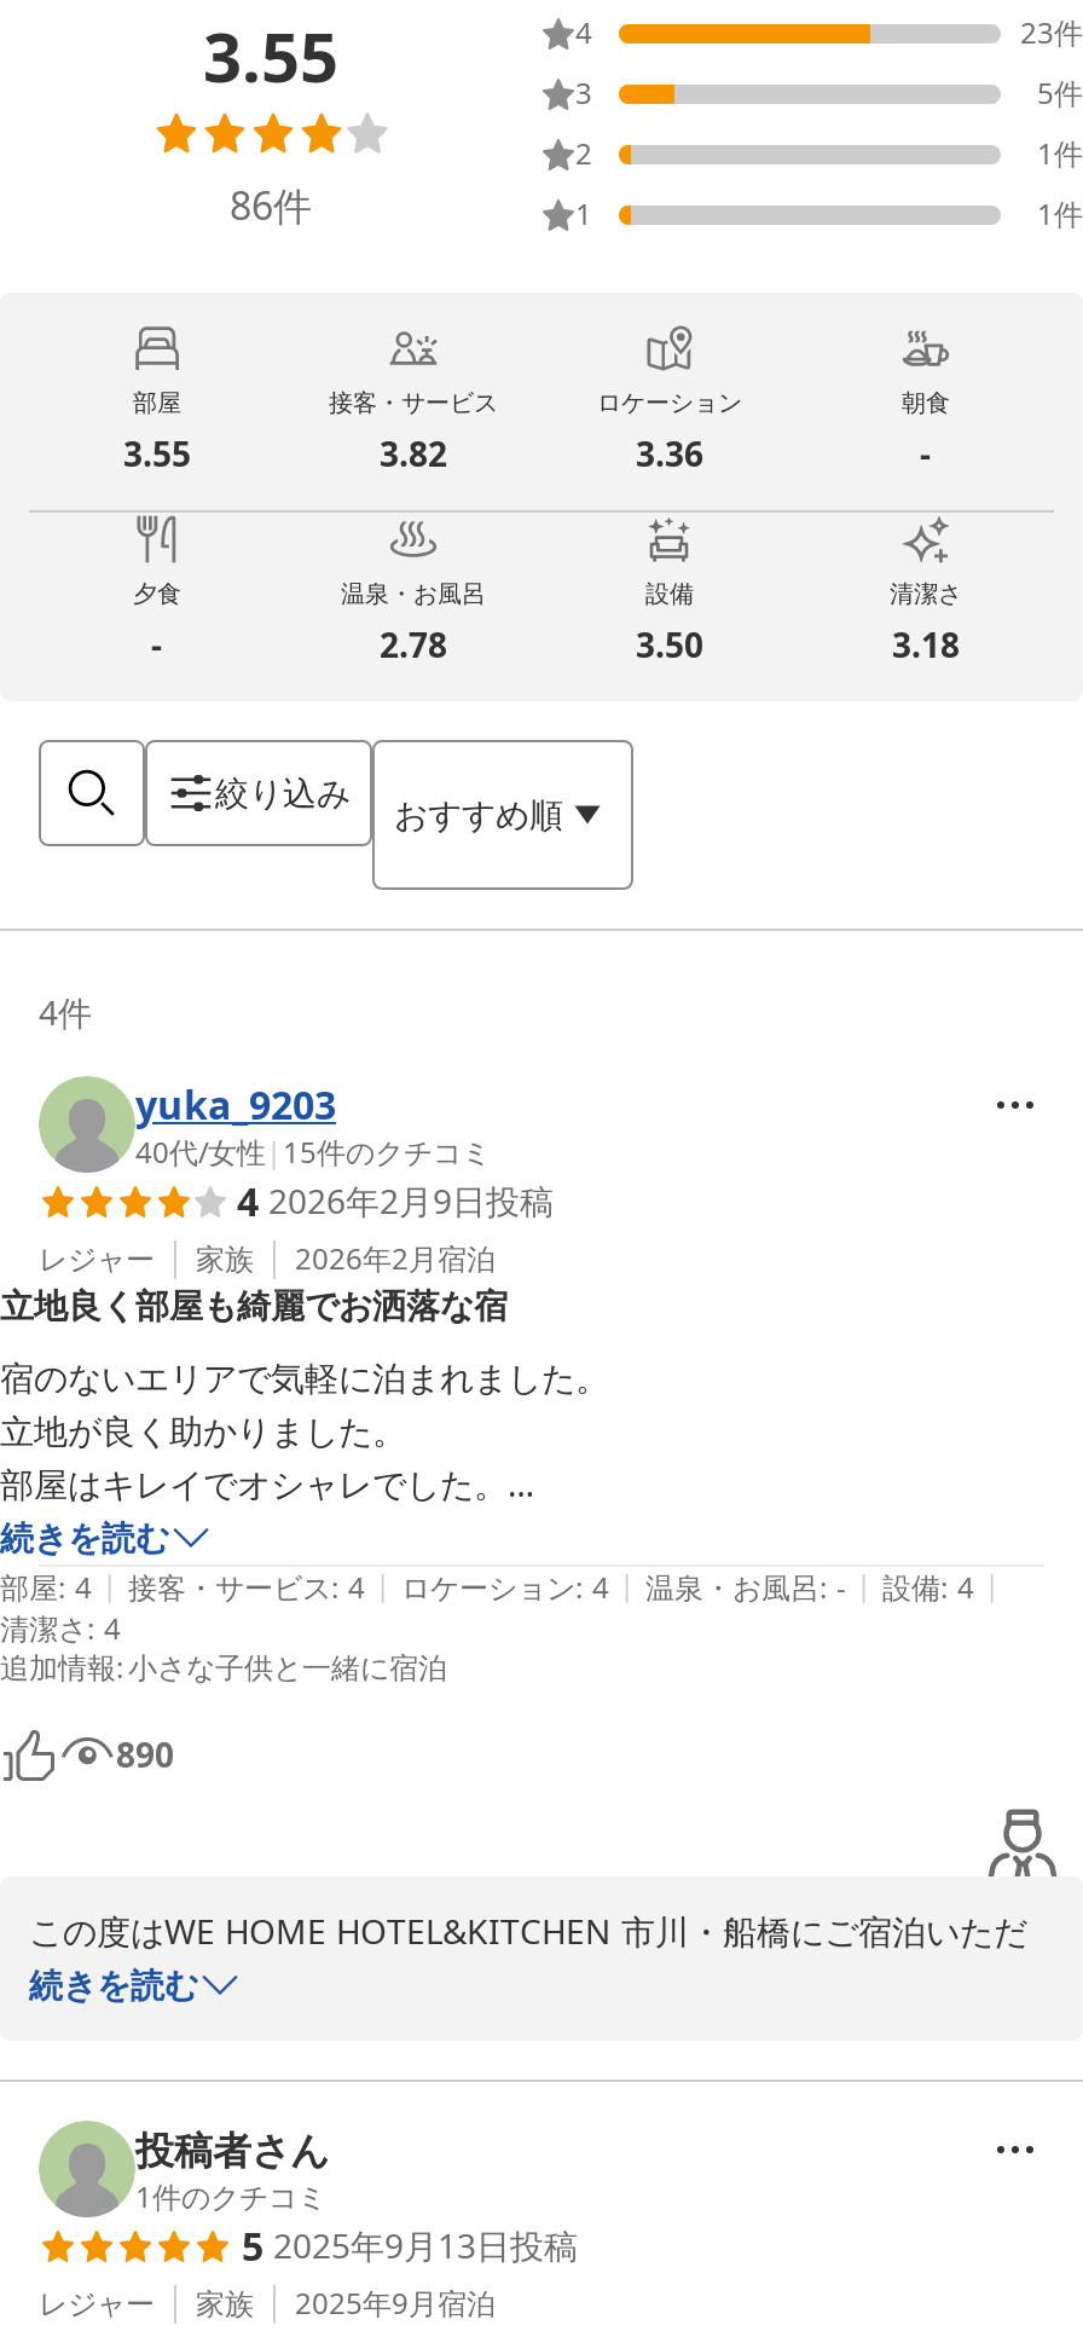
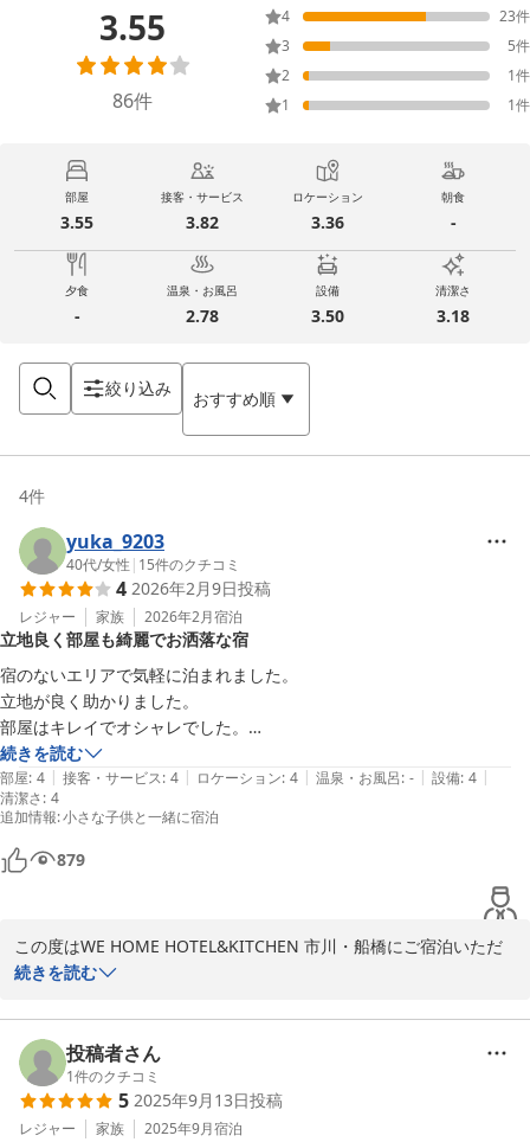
[116,1731,174,1777] 890 -> [57,848,85,871] 879

